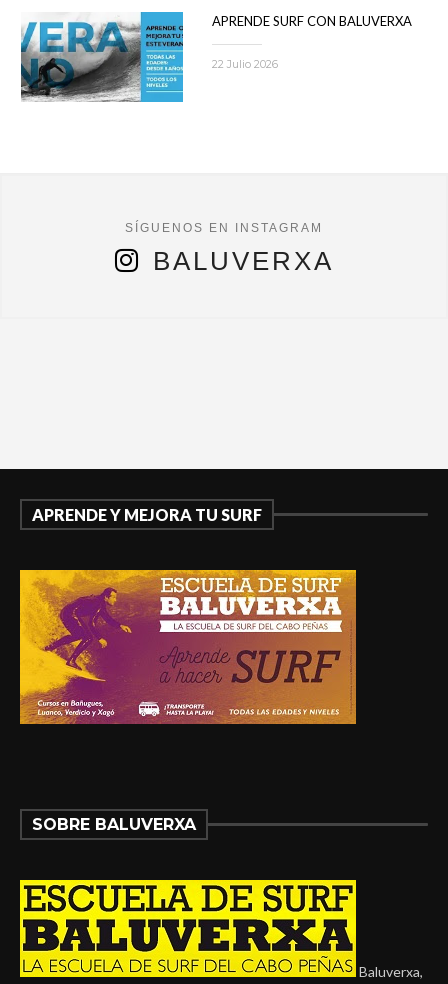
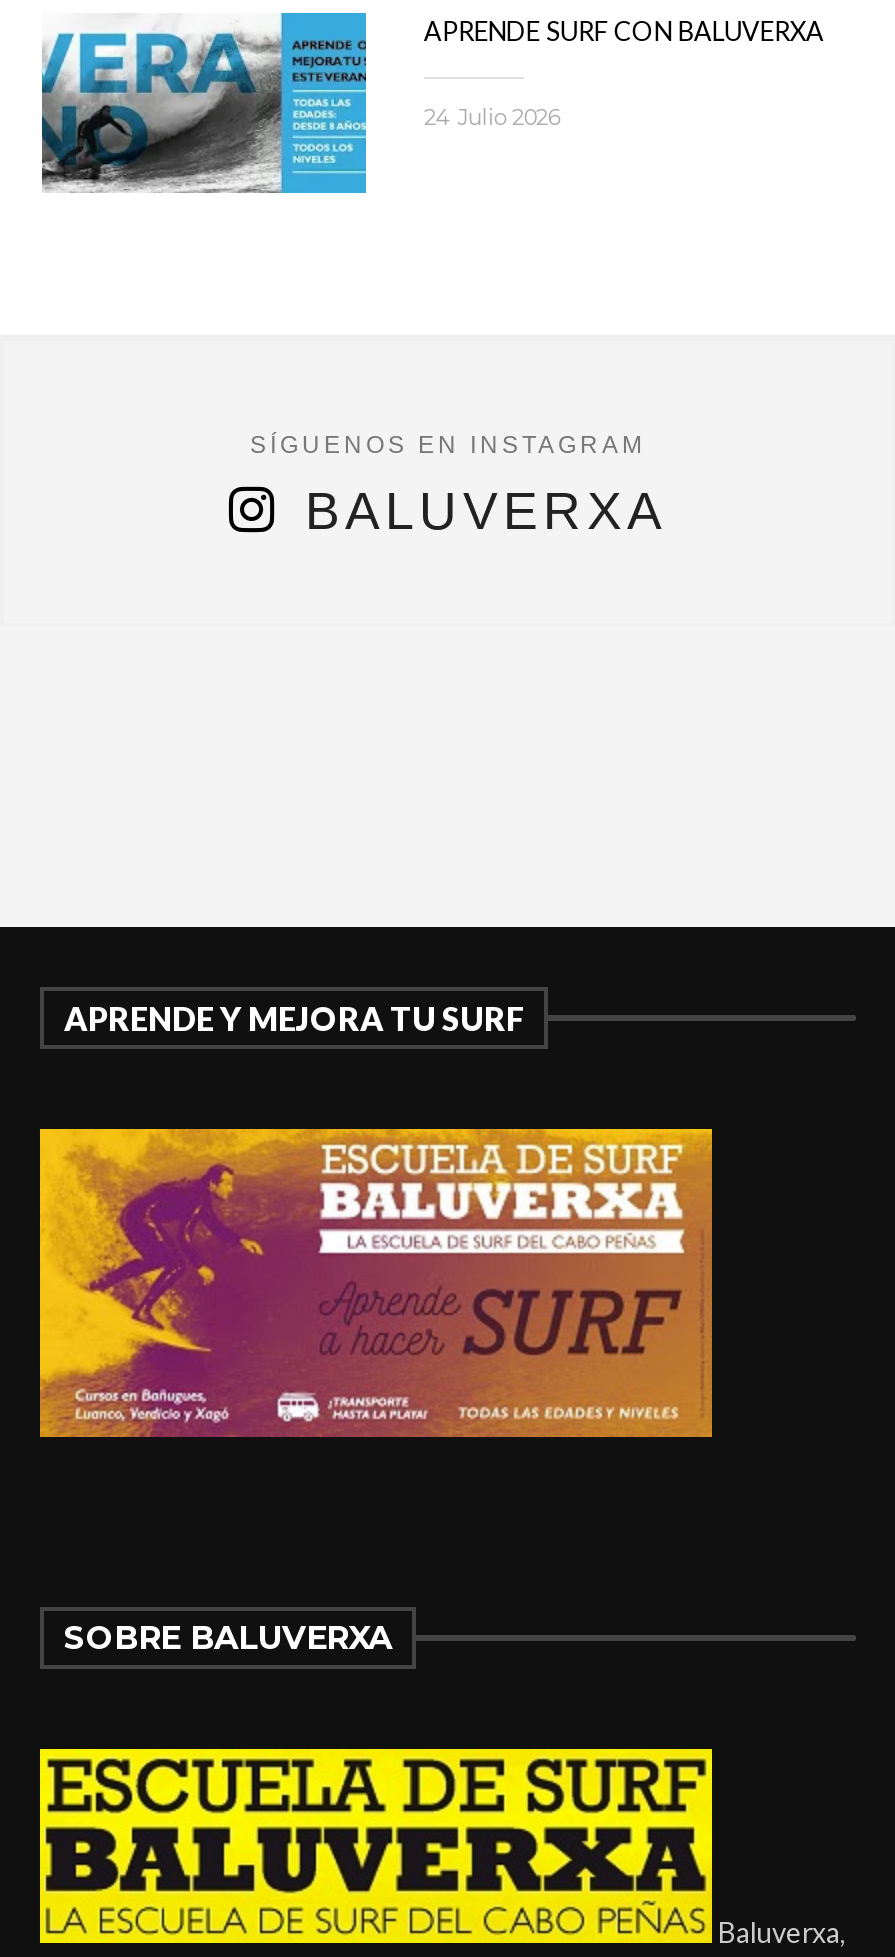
[212,57,278,71] 22 Julio 2026 -> [424,103,560,131] 24 Julio 2026

